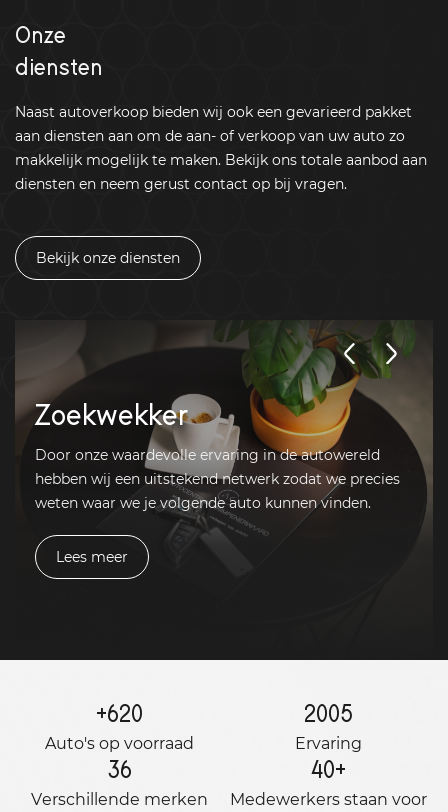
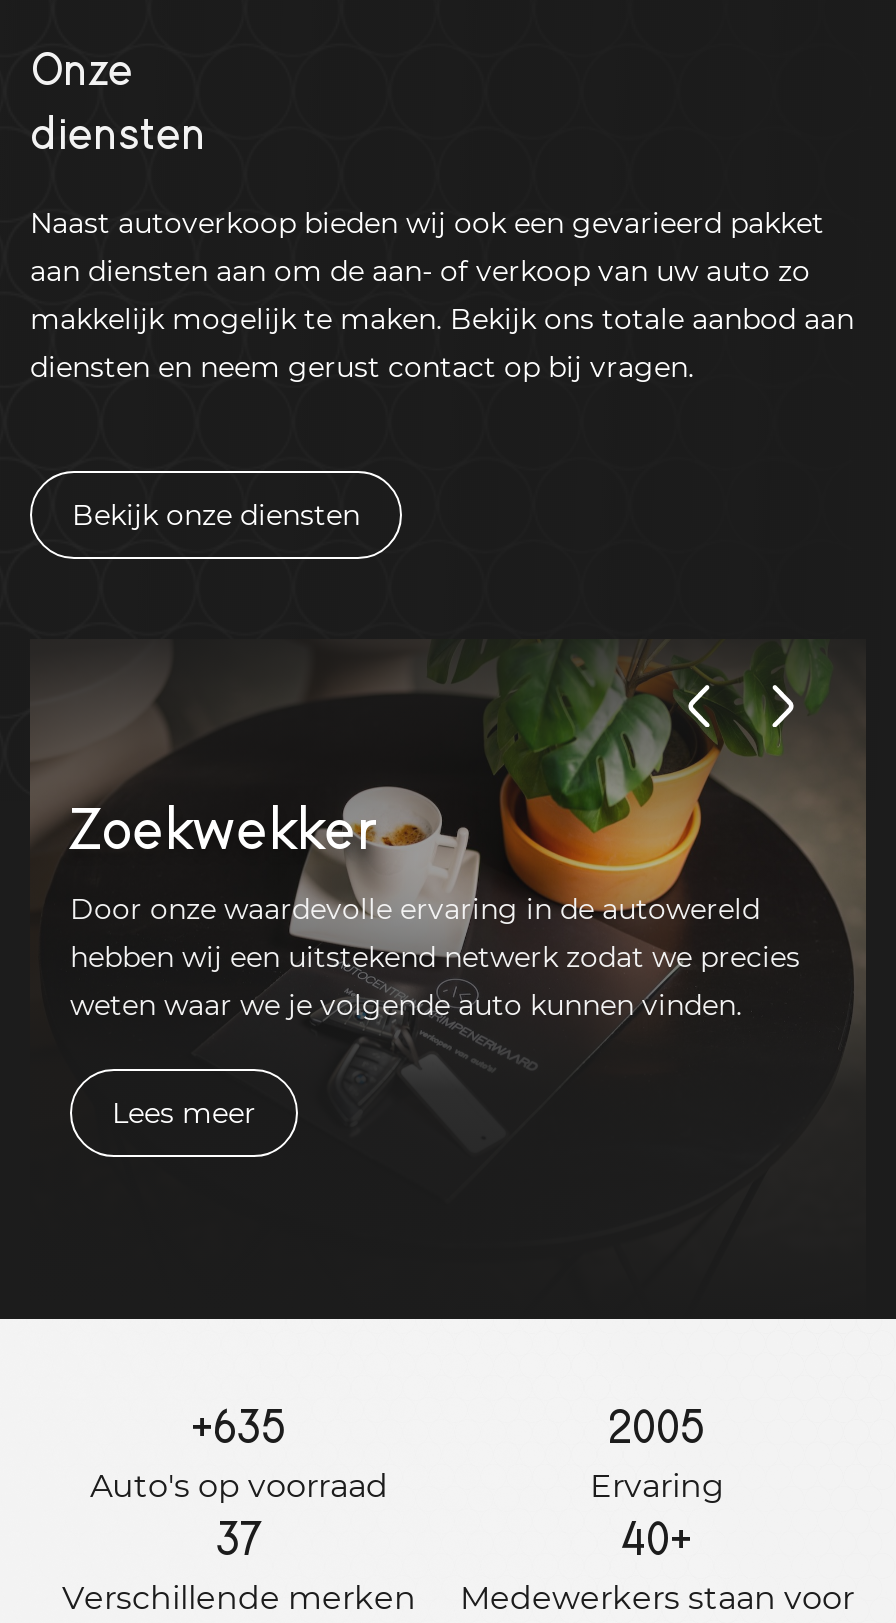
[96,703,143,726] +620 -> [191,1406,287,1452] +635
[107,759,131,782] 36 -> [216,1518,262,1564] 37

